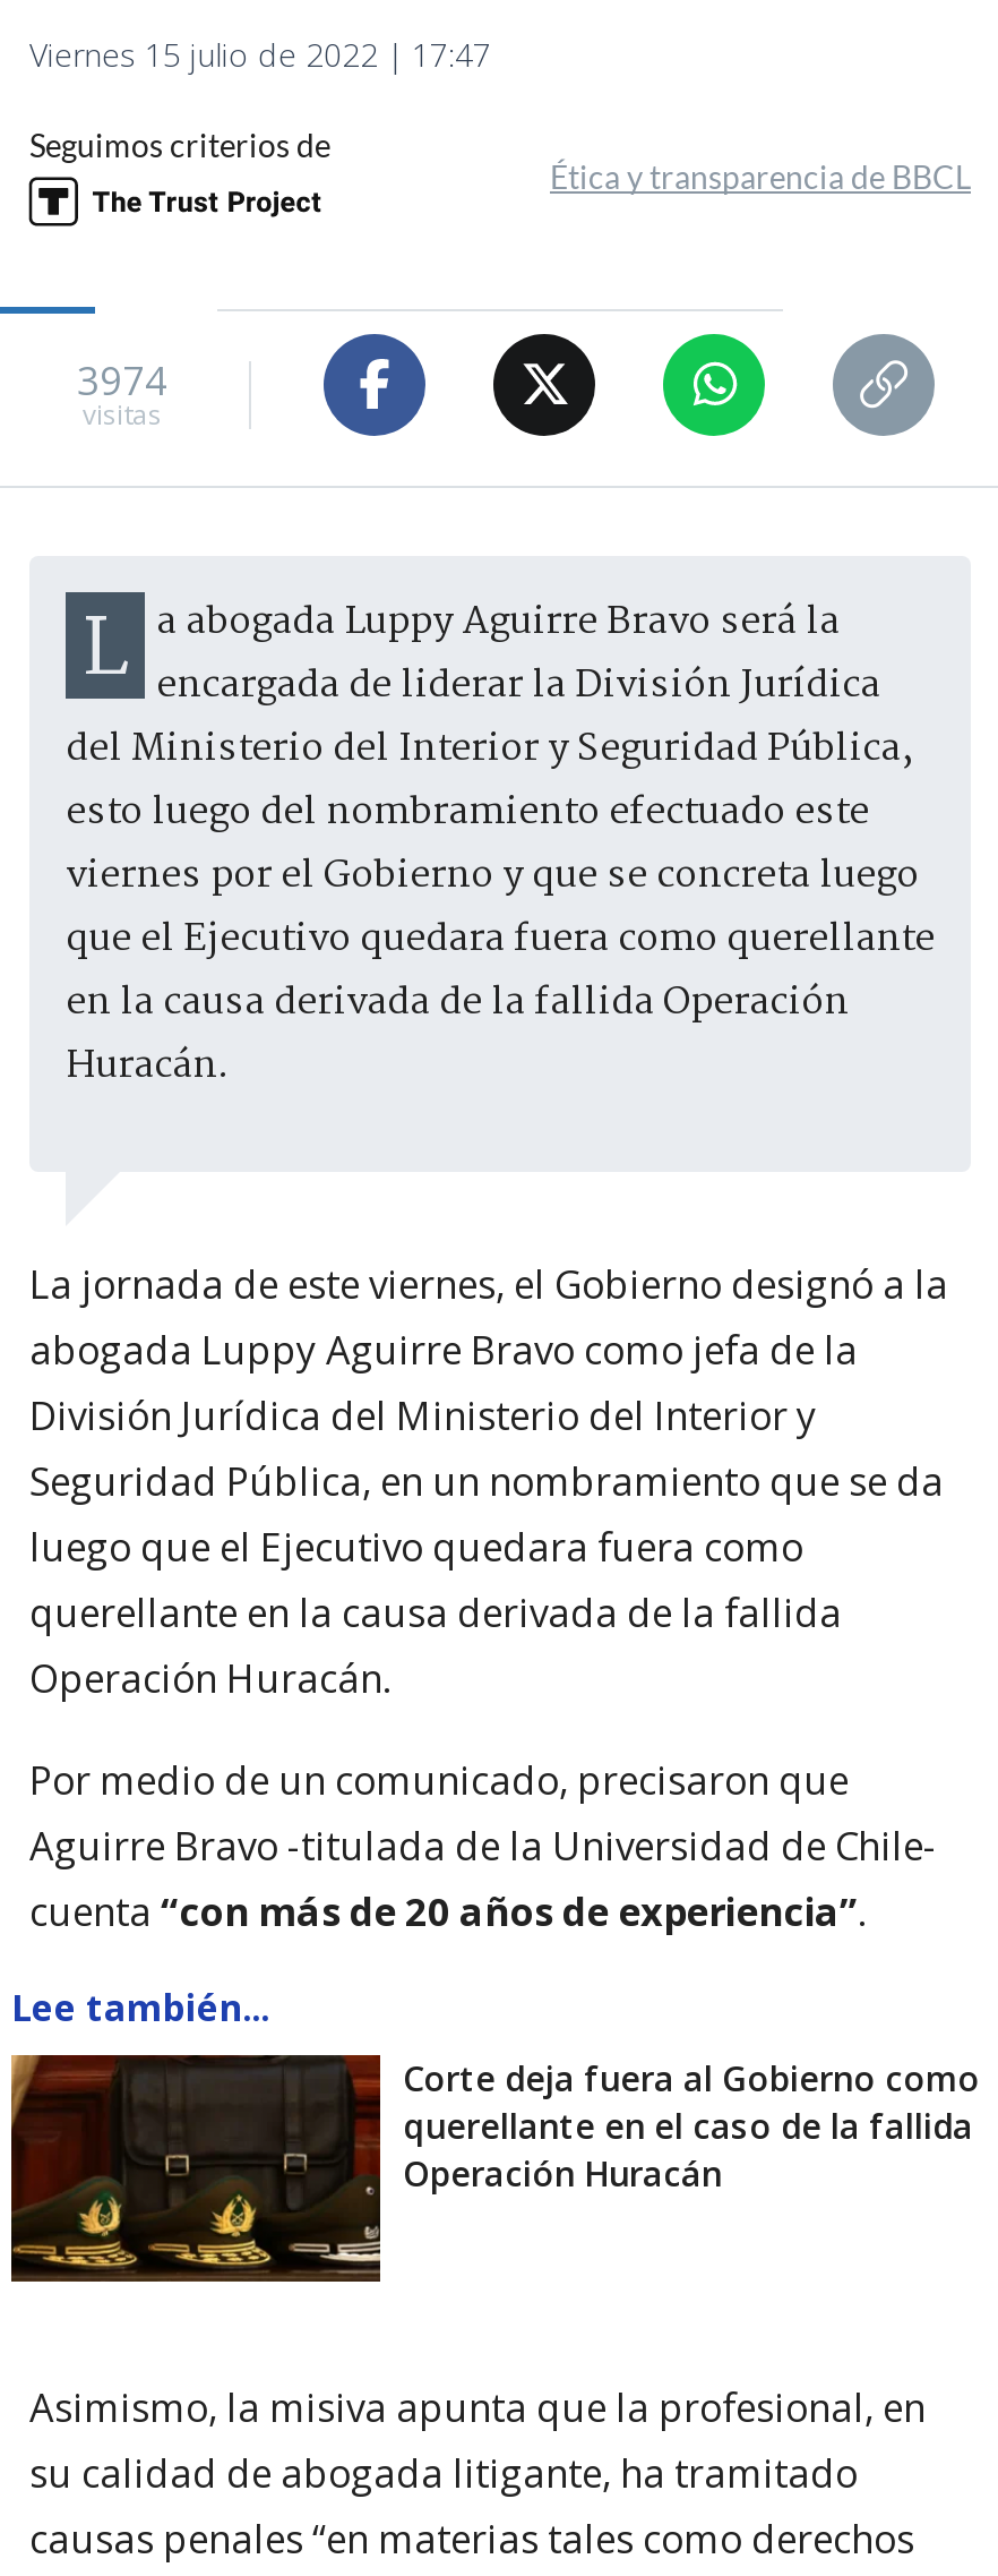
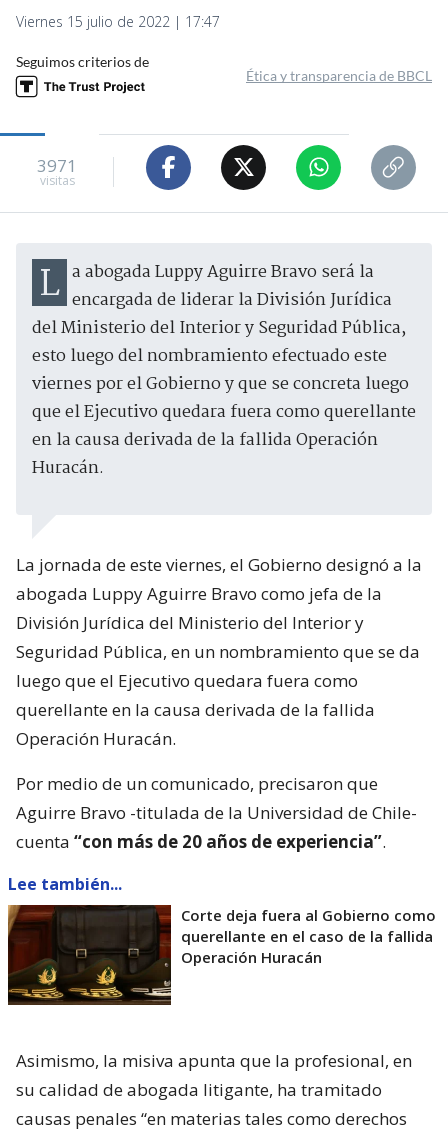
[77,355,167,407] 3974 -> [37,154,77,177] 3971

